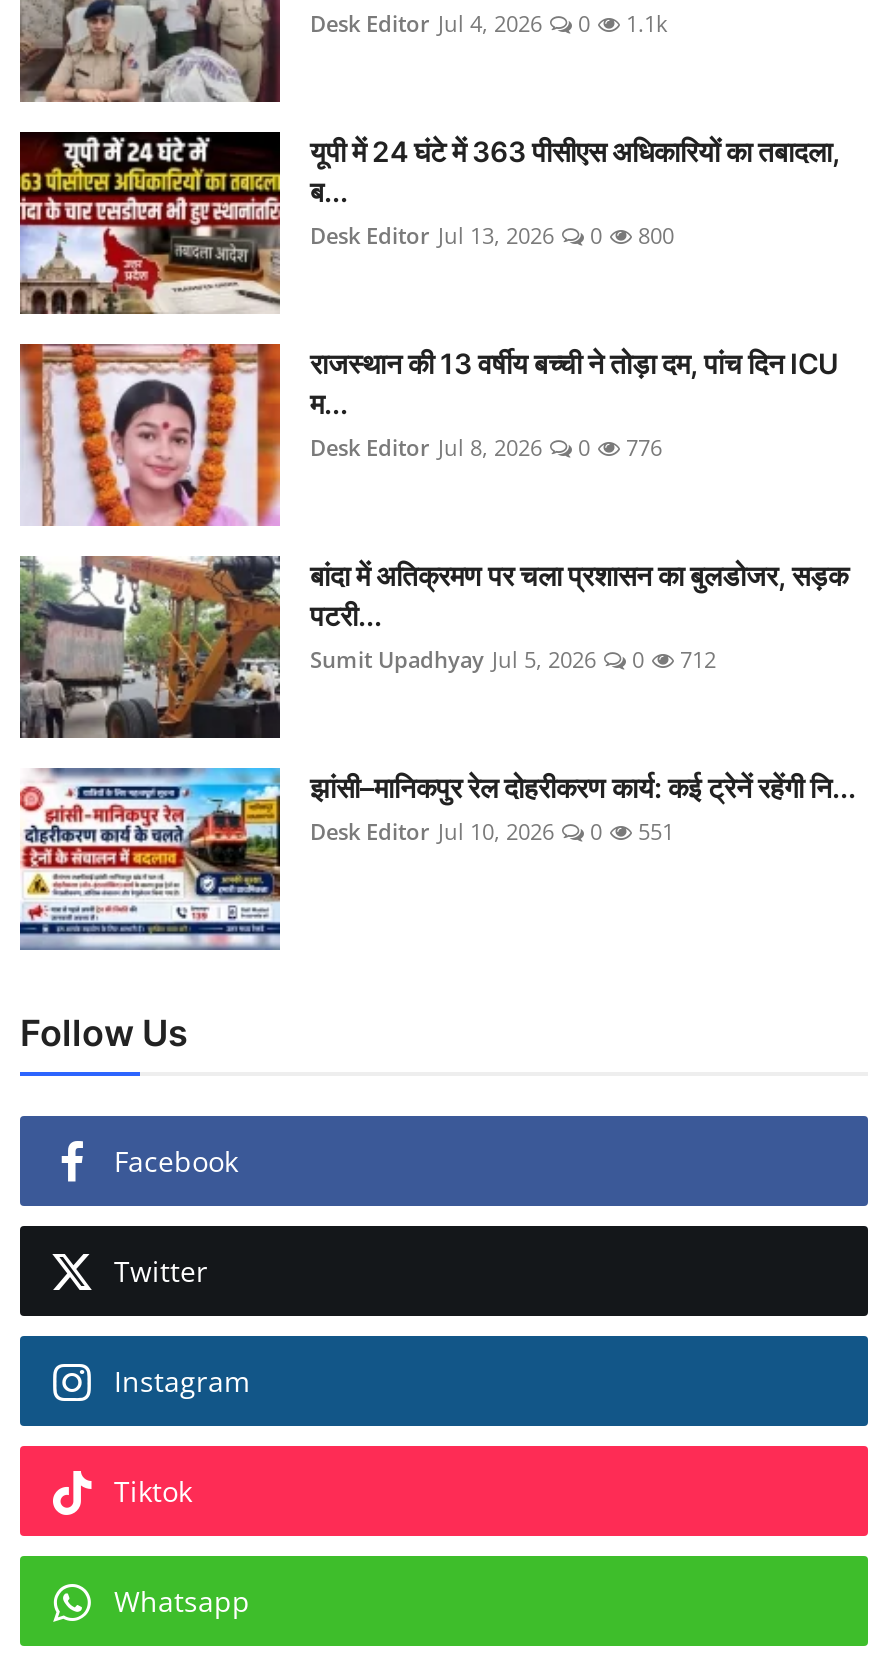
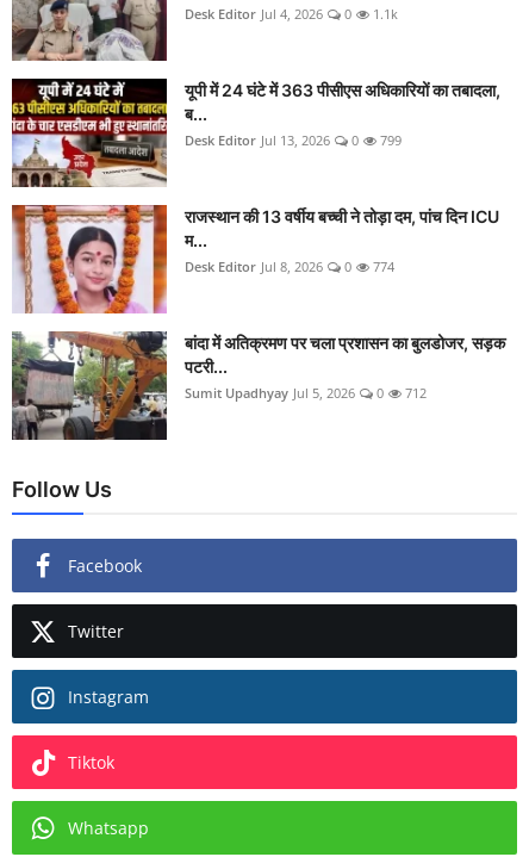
[310,219,674,249] Desk Editor Jul 13, 2026 0 800 -> [185,131,402,149] Desk Editor Jul 13, 2026 0 799
[310,431,662,461] Desk Editor Jul 8, 2026 0 776 -> [185,257,394,275] Desk Editor Jul 8, 2026 0 774
[18,766,856,952] [image] | झांसी–मानिकपुर रेल दोहरीकरण कार्य: कई ट्रेनें रहेंगी नि... | Desk Editor Jul 10, 2026 | 0 | 551 -> none

